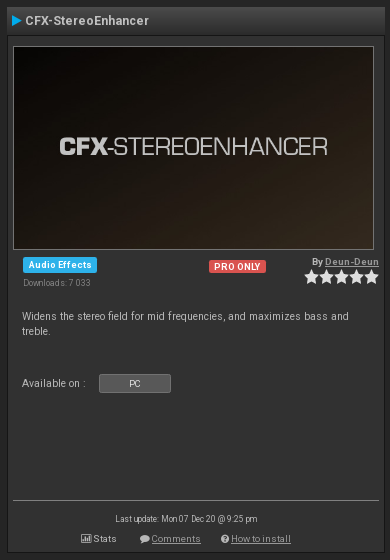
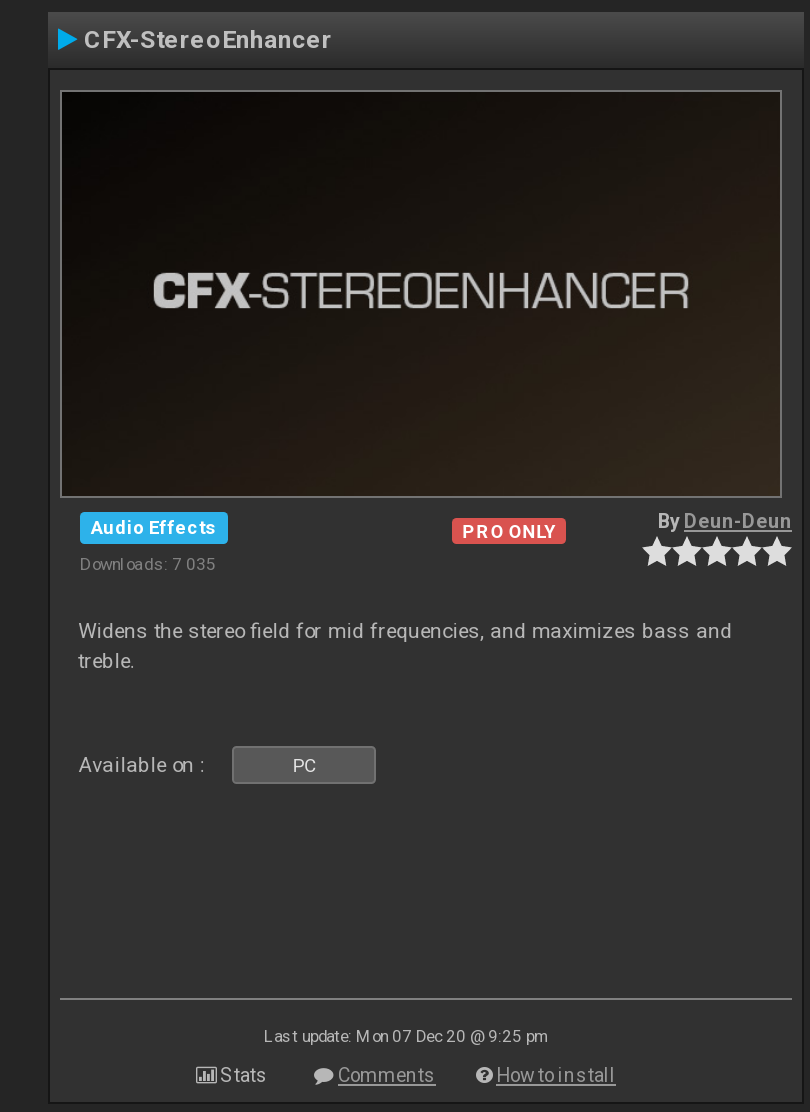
[23,278,91,288] Downloads: 7 033 -> [80,553,216,573] Downloads: 7 035

